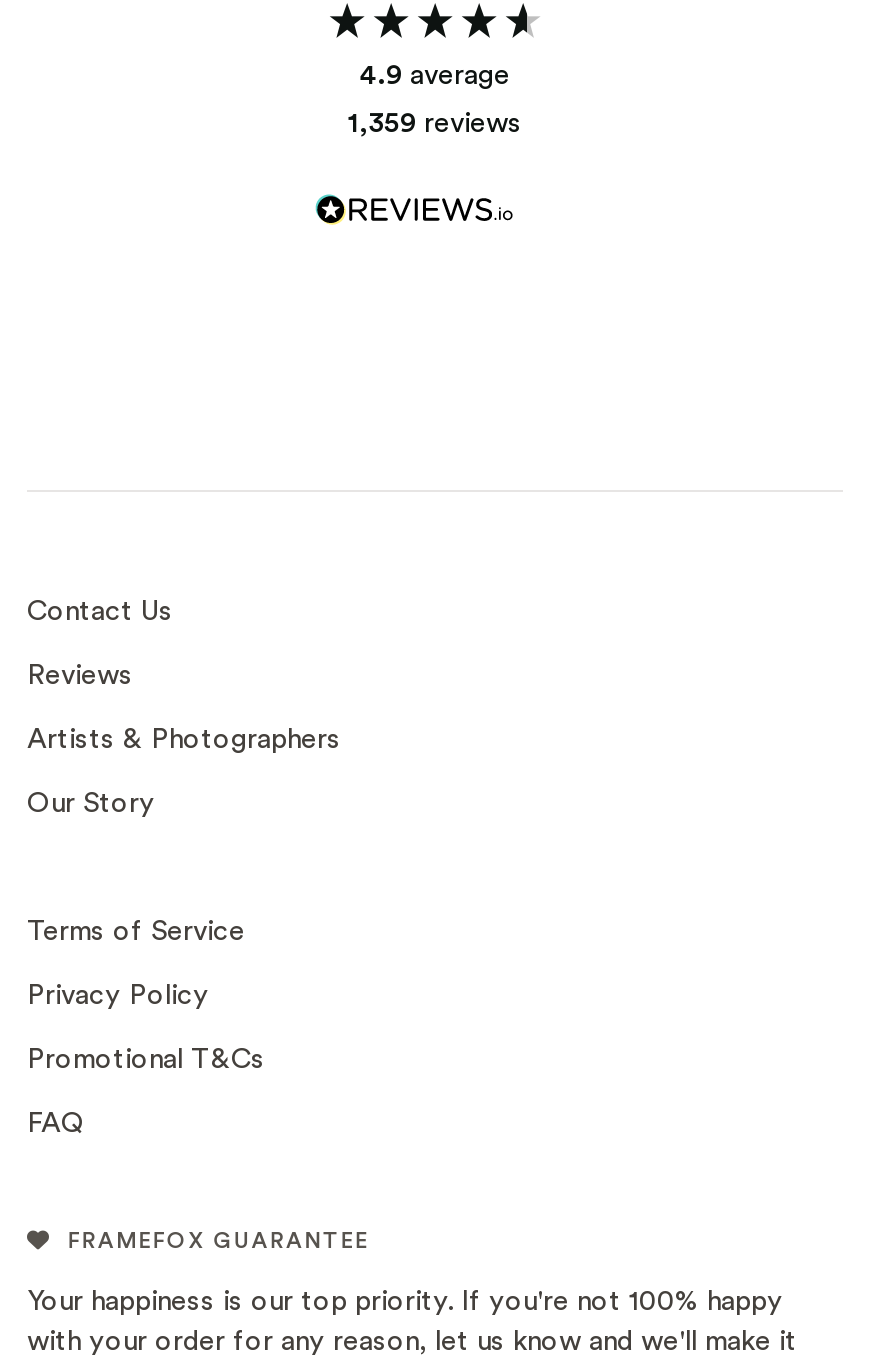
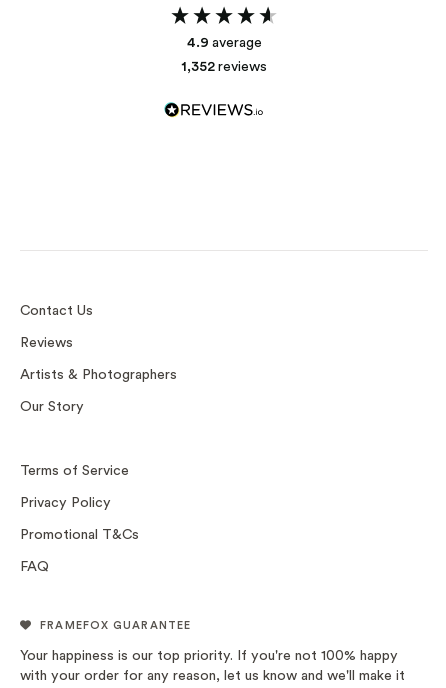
[348,110,522,140] 1,359 reviews -> [181,60,267,75] 1,352 reviews

